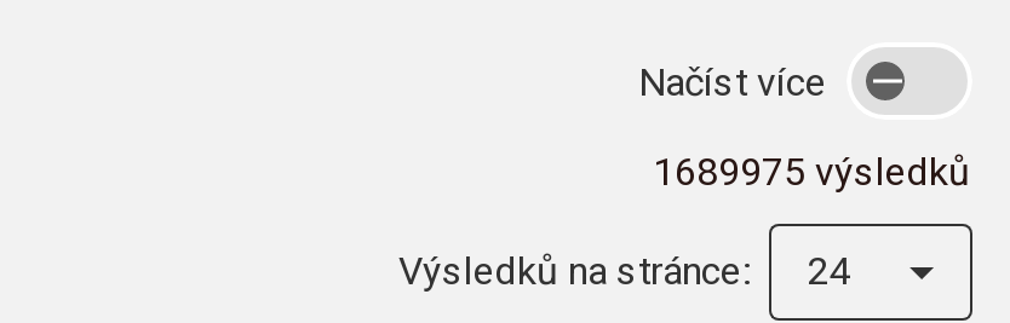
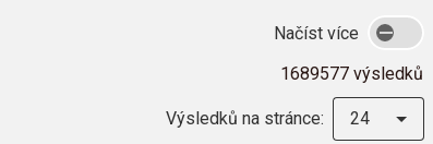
[653,149,970,195] 1689975 výsledků -> [280,63,423,84] 1689577 výsledků

